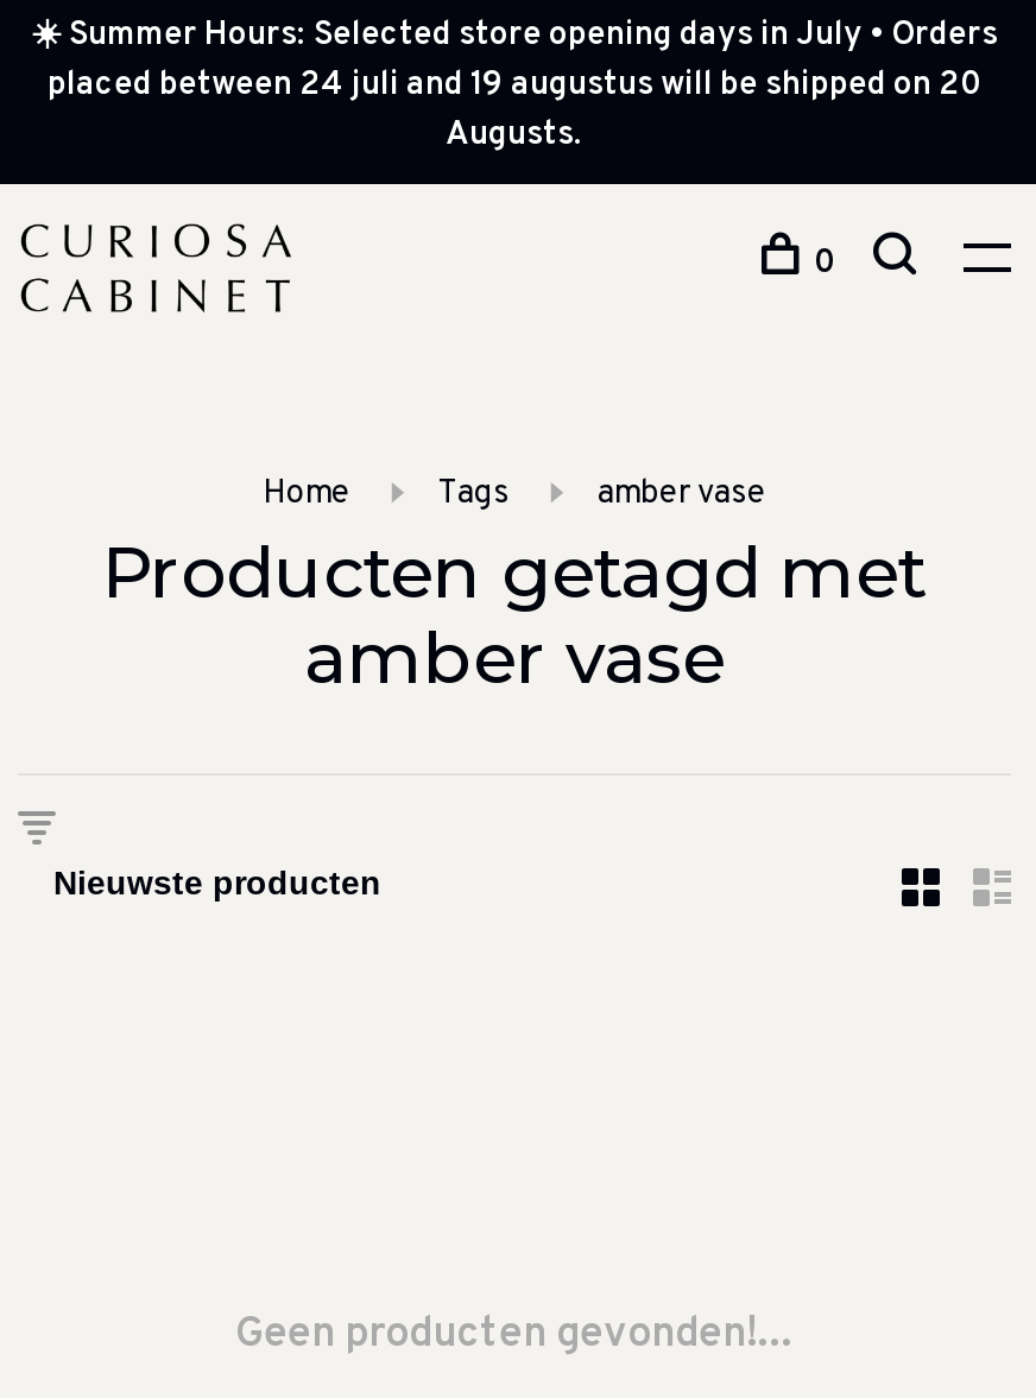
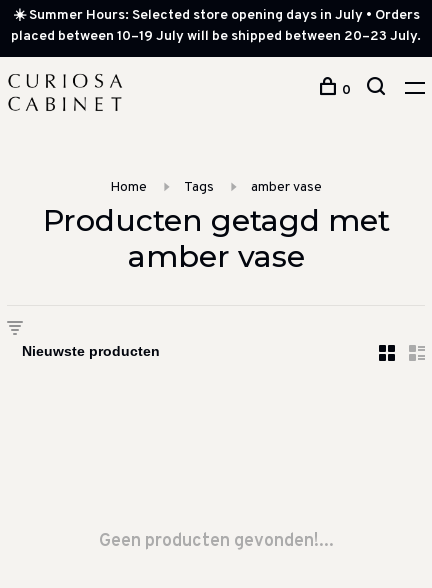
[48,65,981,156] placed between 24 juli and 19 augustus will be shipped on 20 | Augusts. -> [11,28,421,45] placed between 10–19 July will be shipped between 20–23 July.

